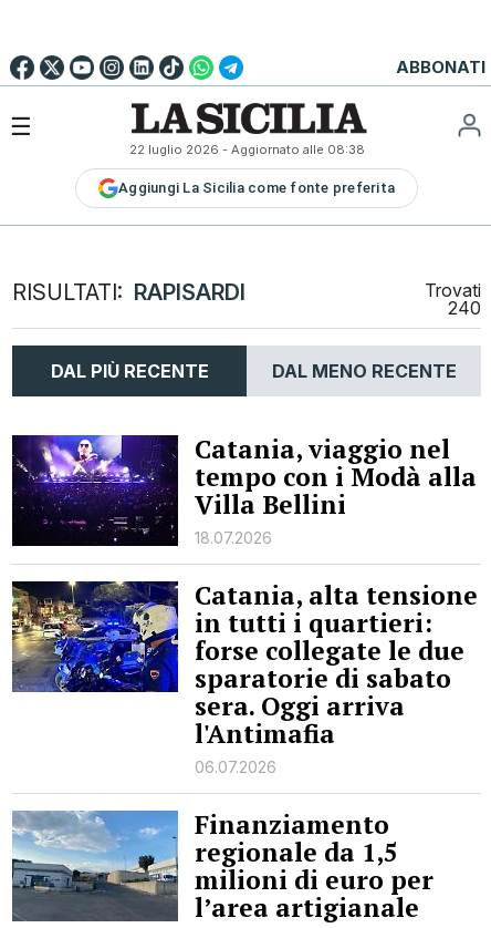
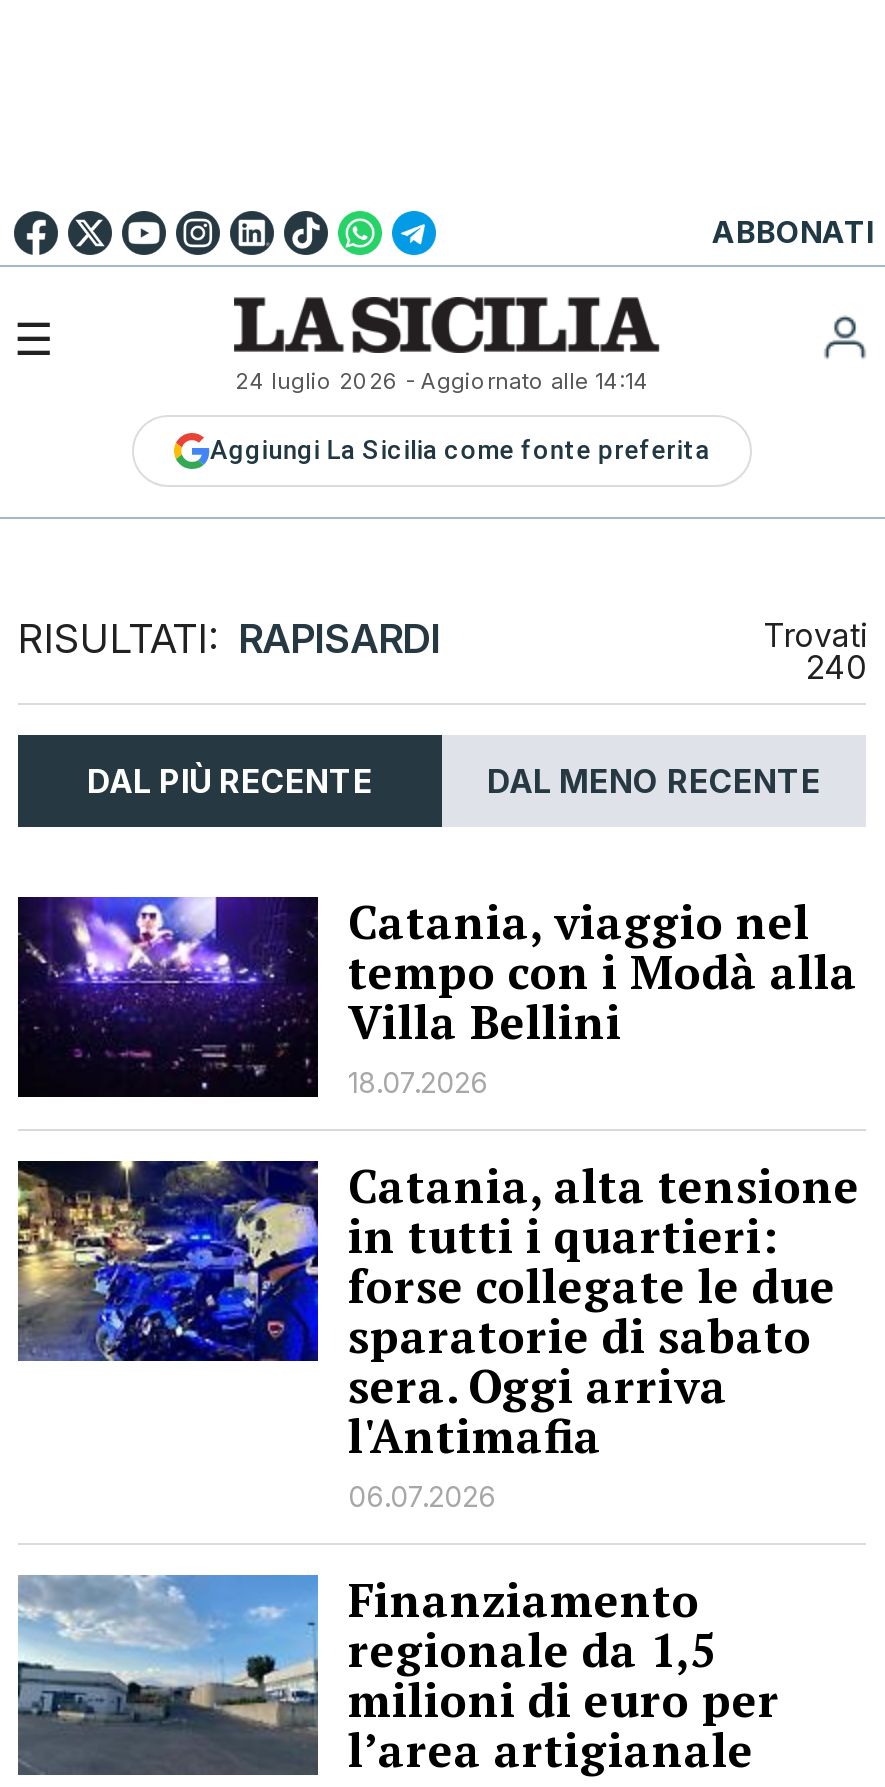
[129,141,364,157] 22 luglio 2026 - Aggiornato alle 08:38 -> [235,366,649,394] 24 luglio 2026 - Aggiornato alle 14:14

